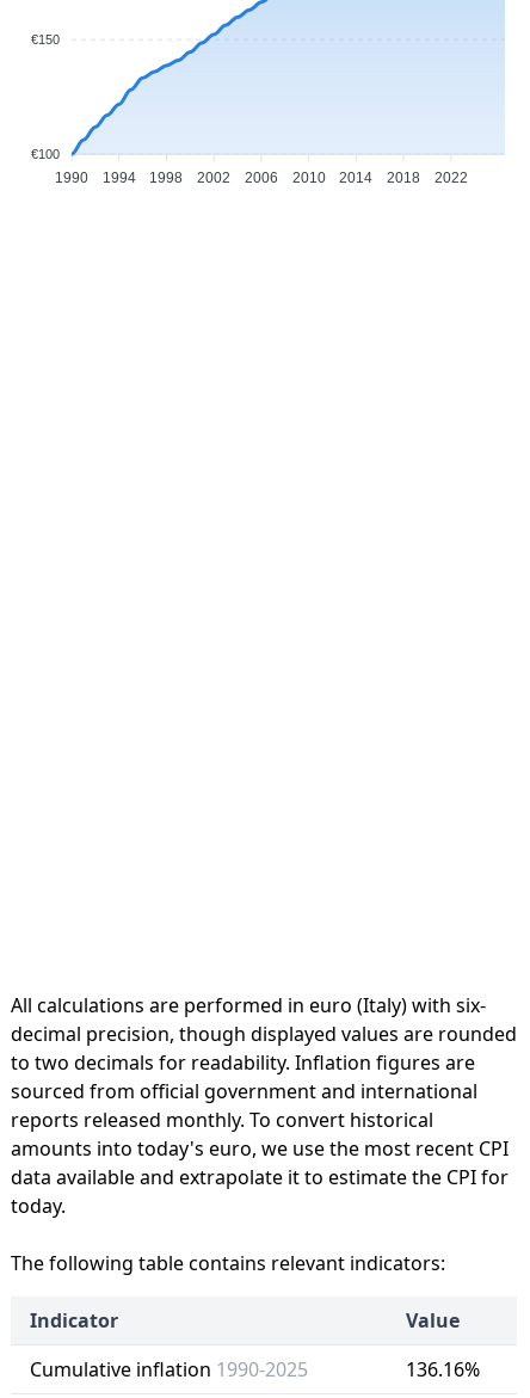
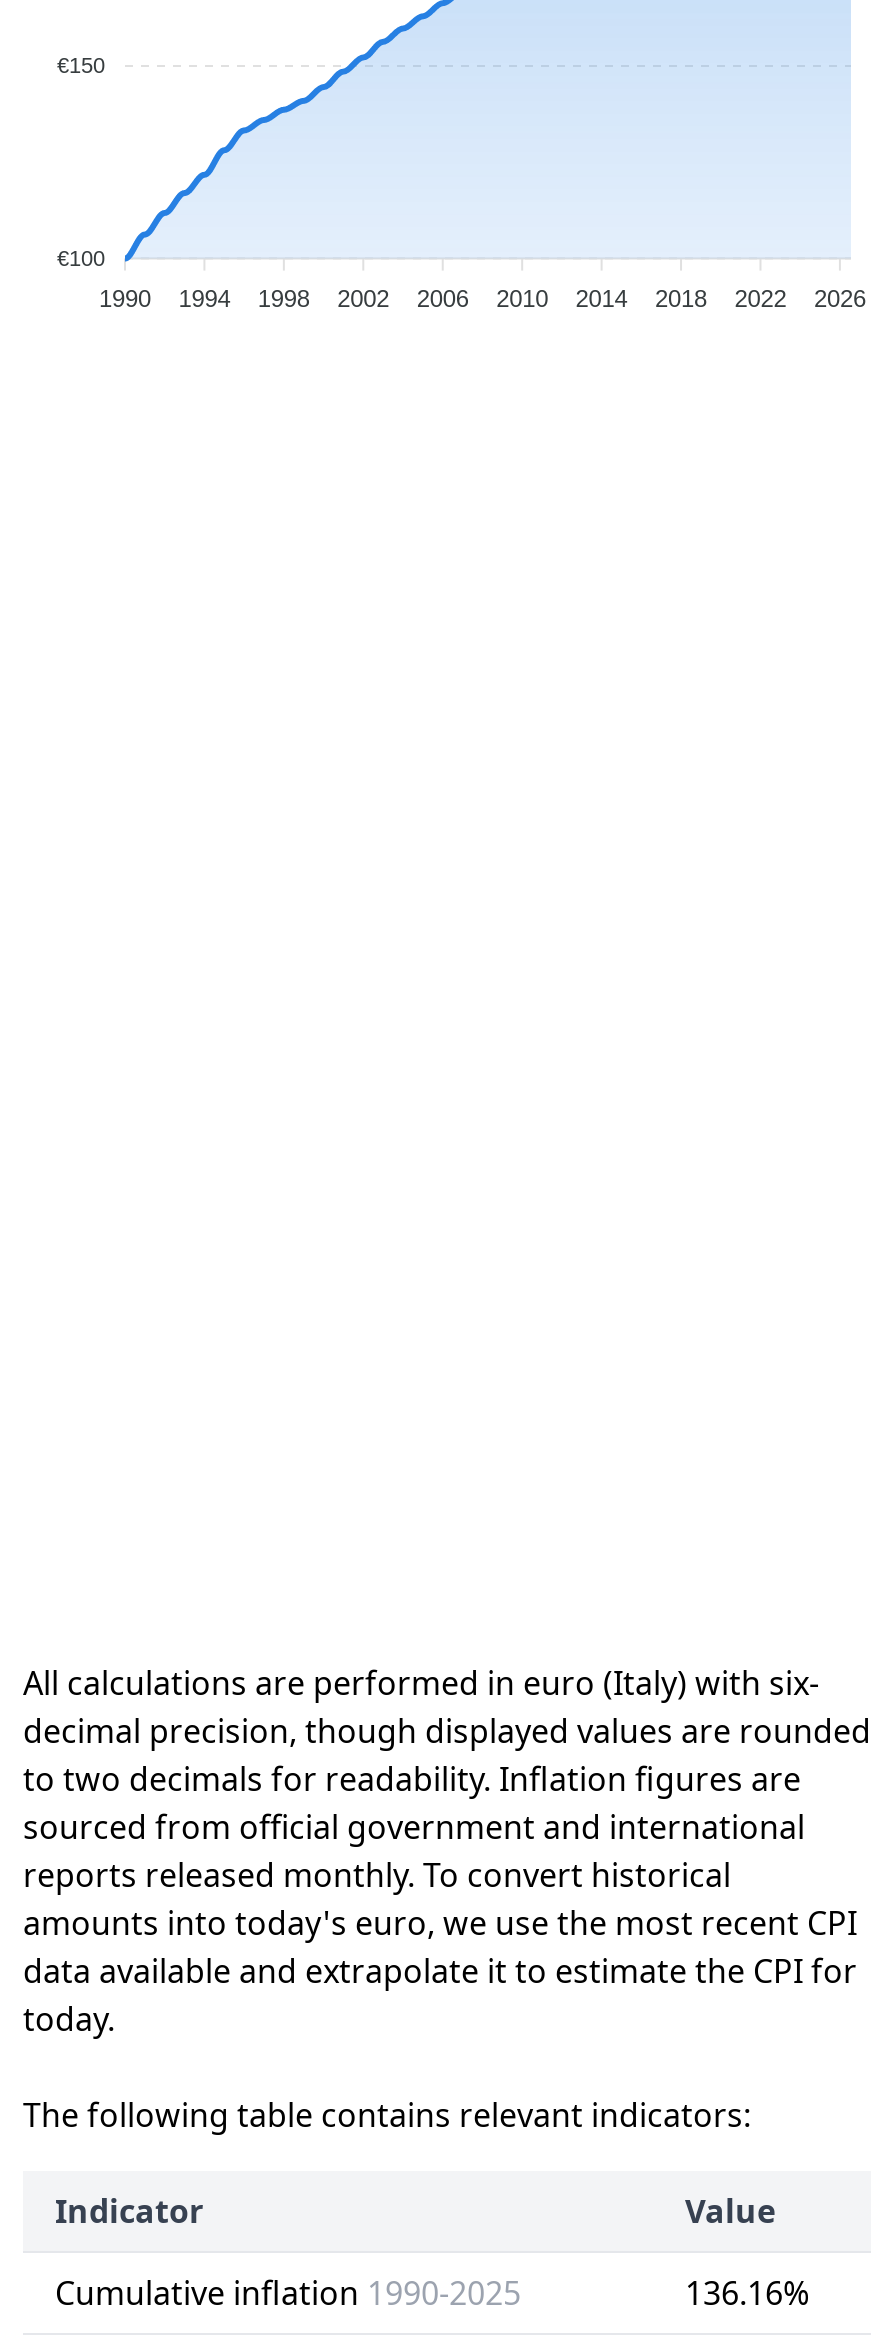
none -> [814,285,866,312] 2026

